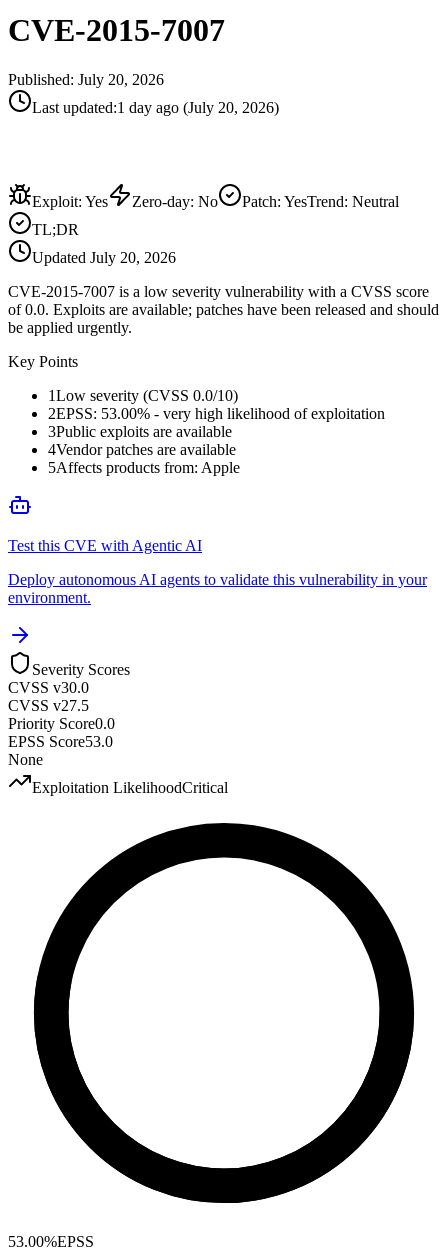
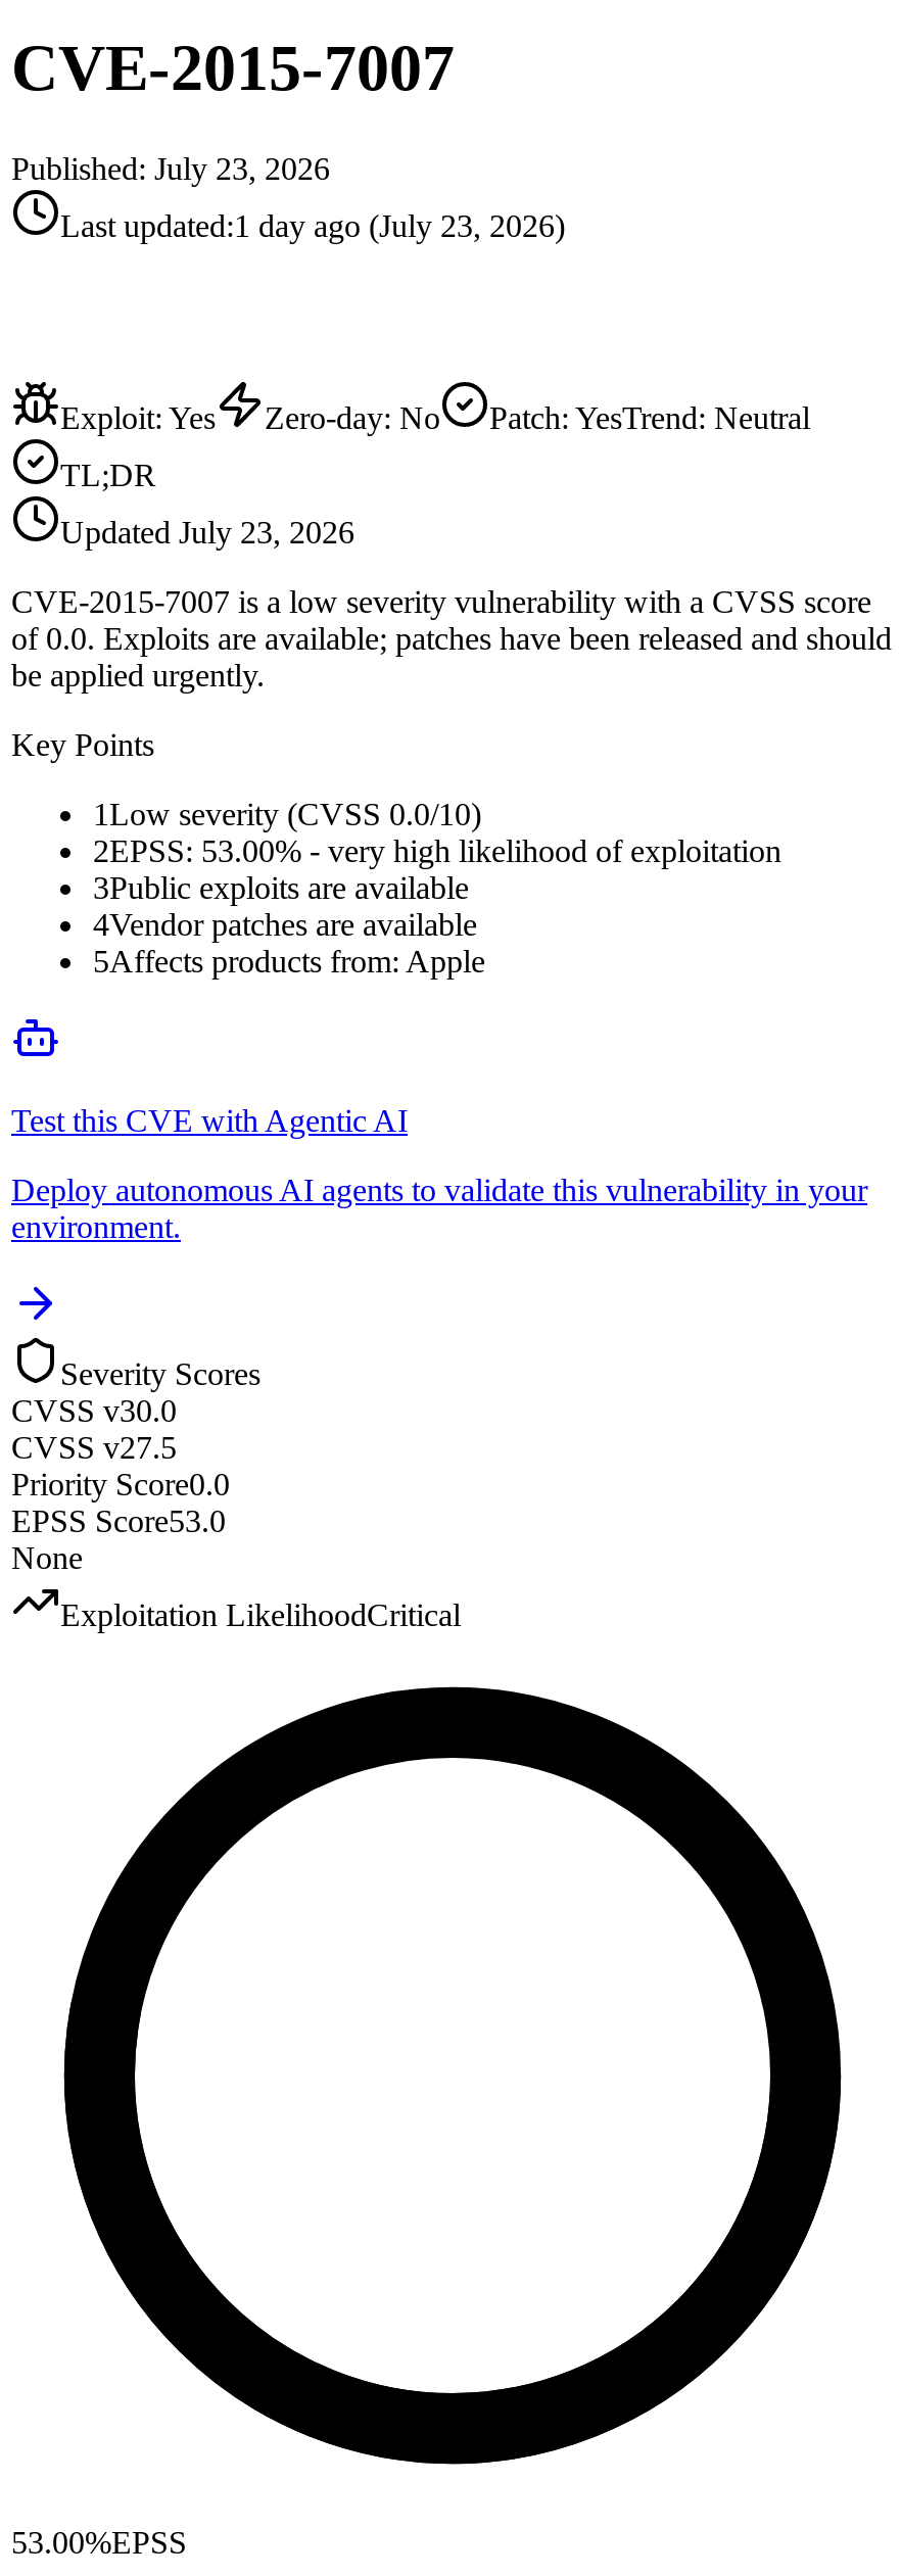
[8,71,164,88] Published: July 20, 2026 -> [11,151,330,186] Published: July 23, 2026
[32,99,279,116] Last updated:1 day ago (July 20, 2026) -> [60,208,565,243] Last updated:1 day ago (July 23, 2026)
[32,249,176,266] Updated July 20, 2026 -> [60,515,354,549] Updated July 23, 2026

